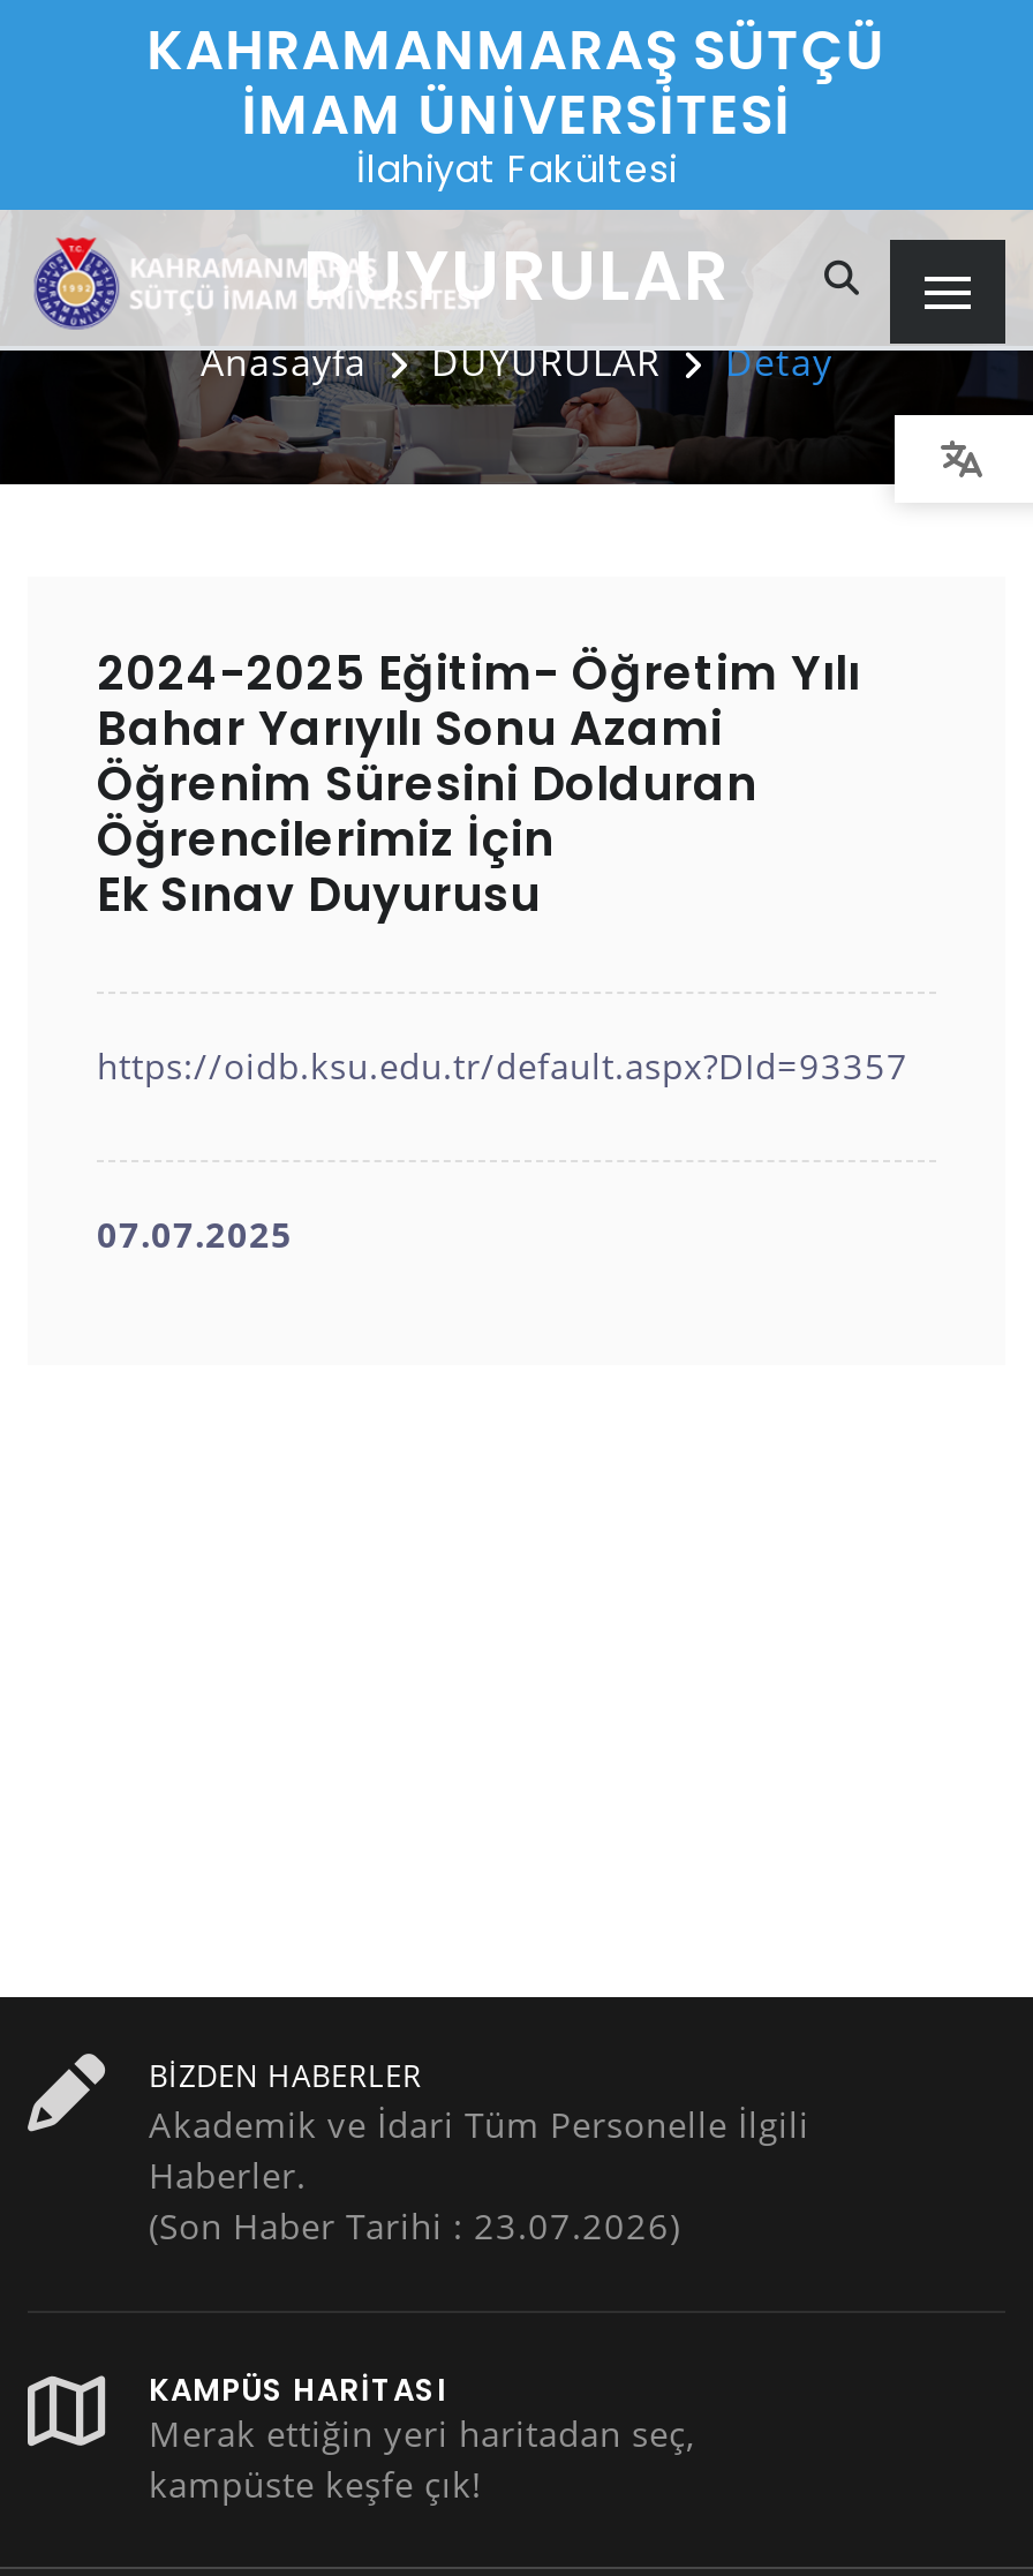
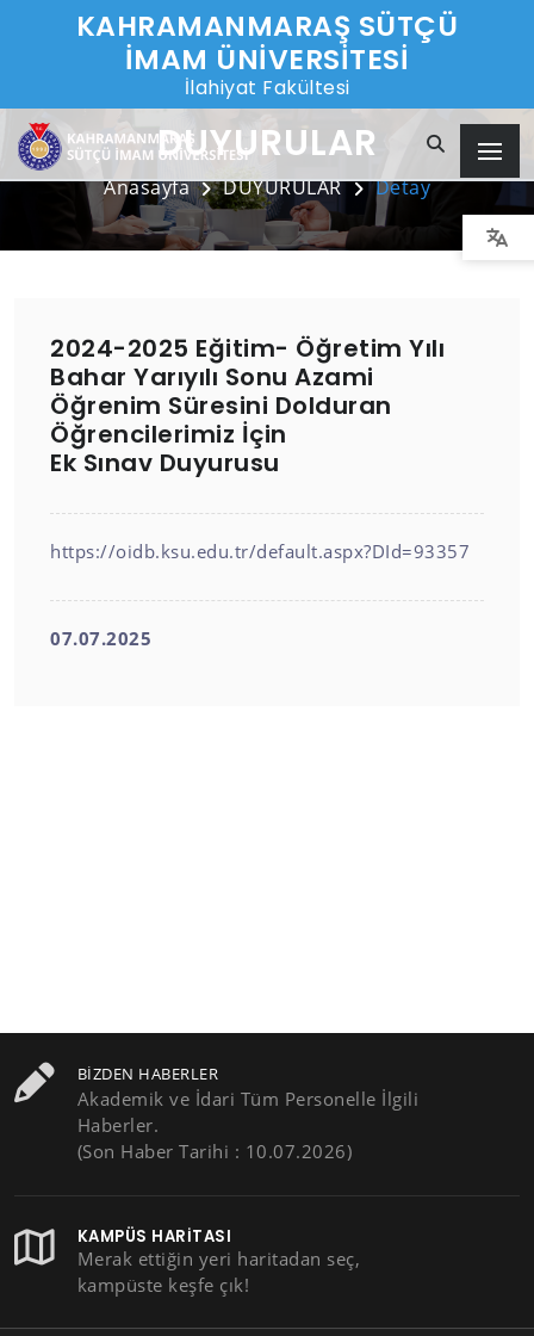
[149,2203,680,2249] (Son Haber Tarihi : 23.07.2026) -> [77,1140,352,1164] (Son Haber Tarihi : 10.07.2026)

